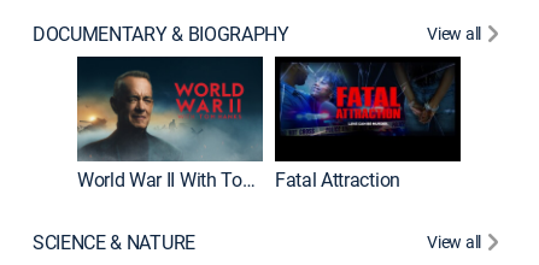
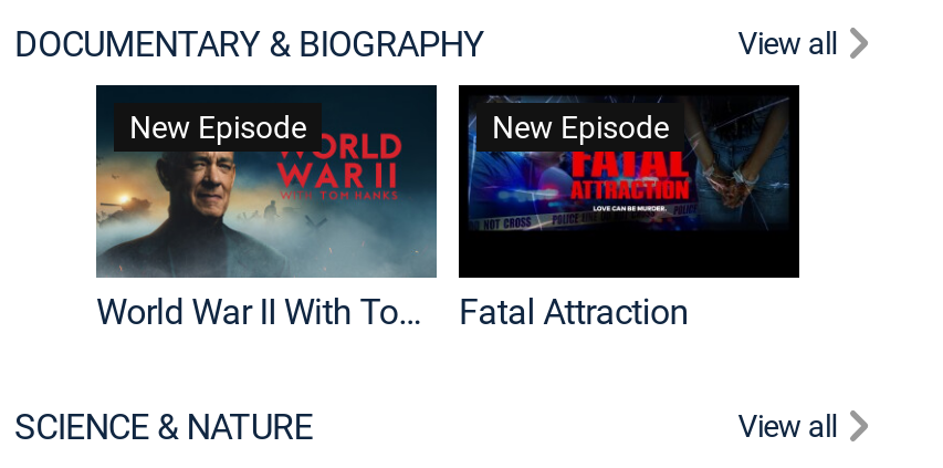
none -> [129,106,306,148] New Episode
none -> [492,106,669,148] New Episode

